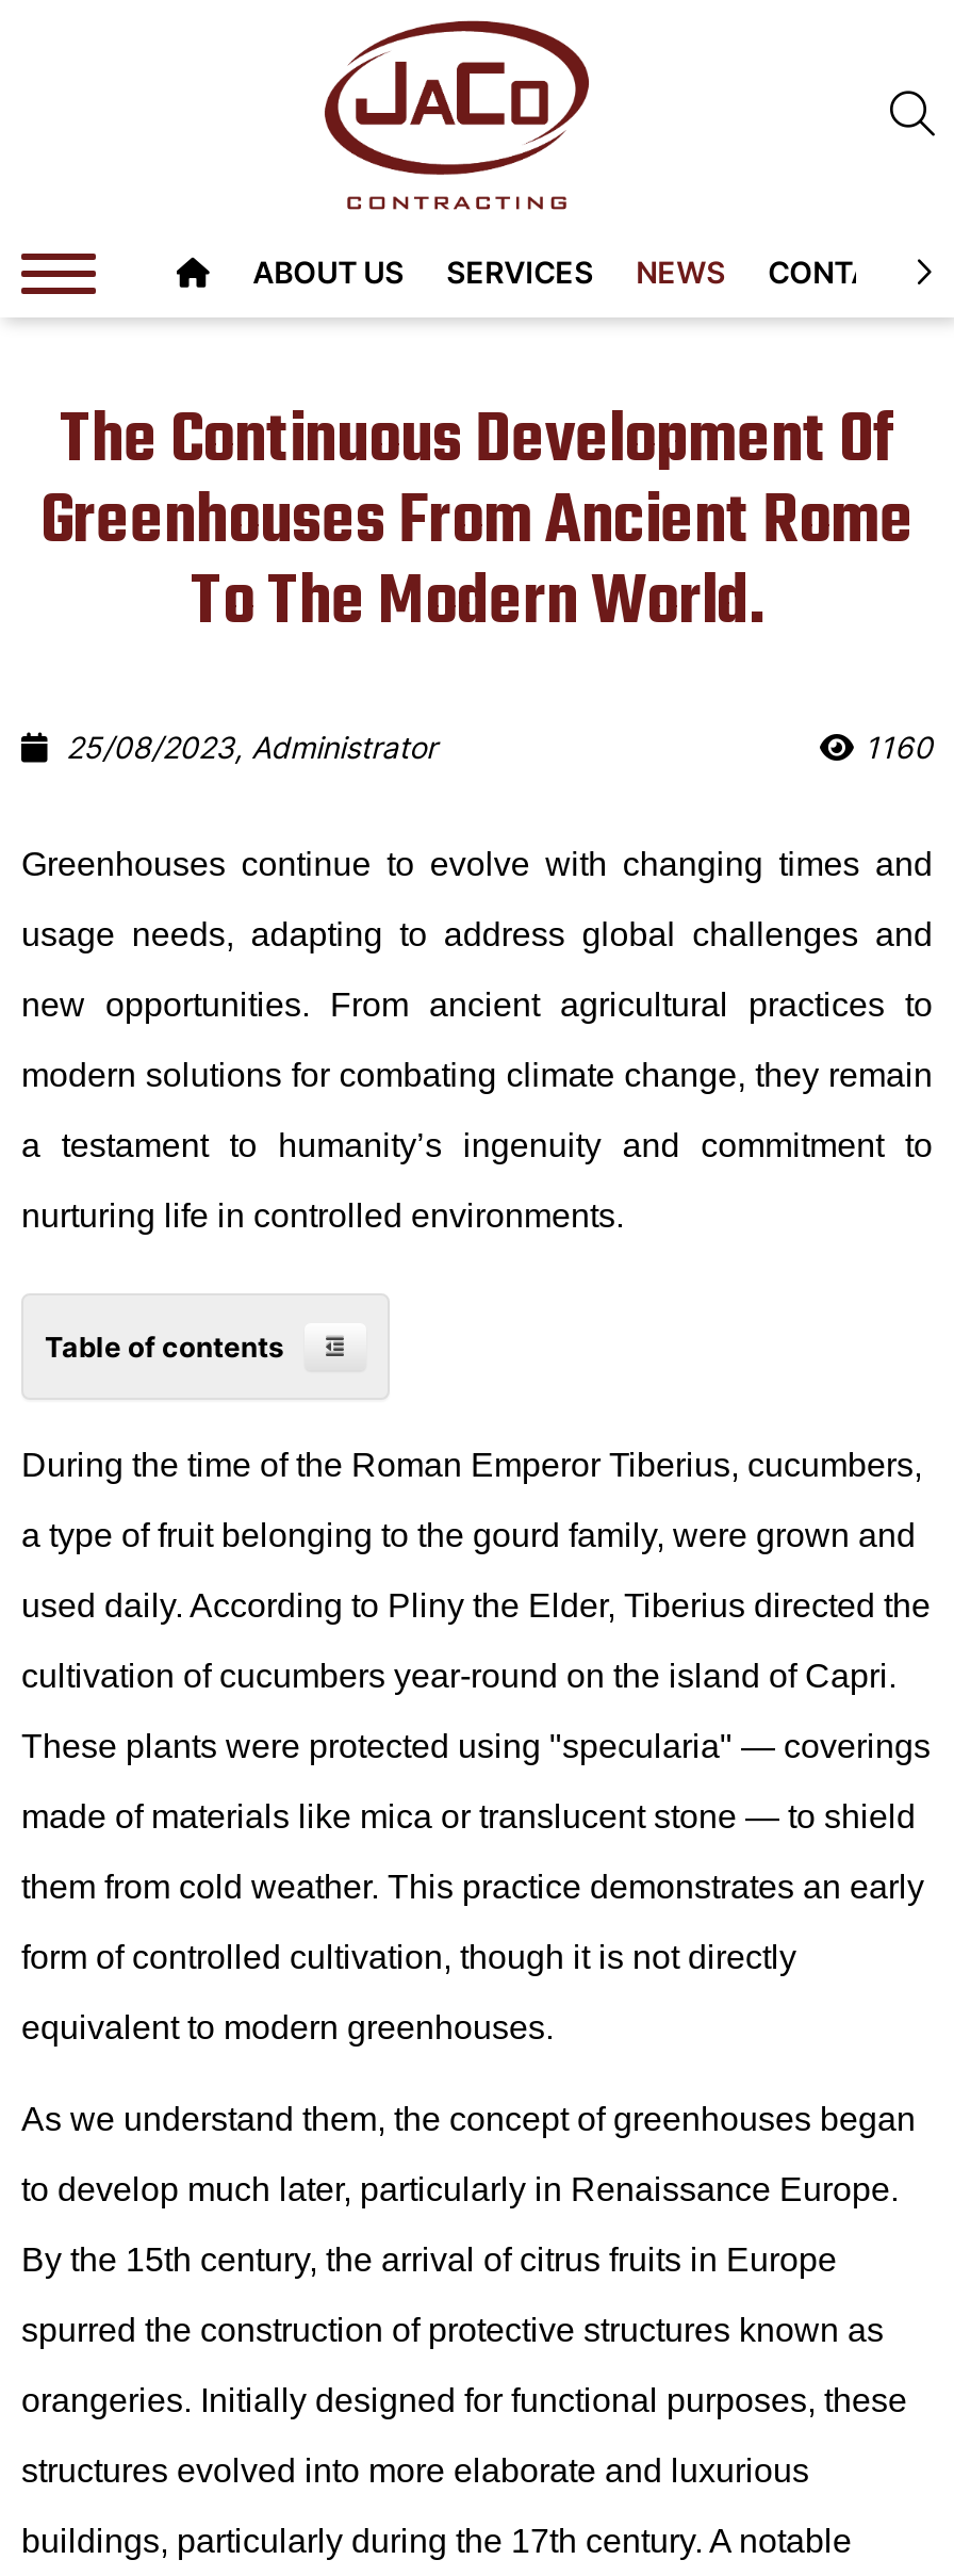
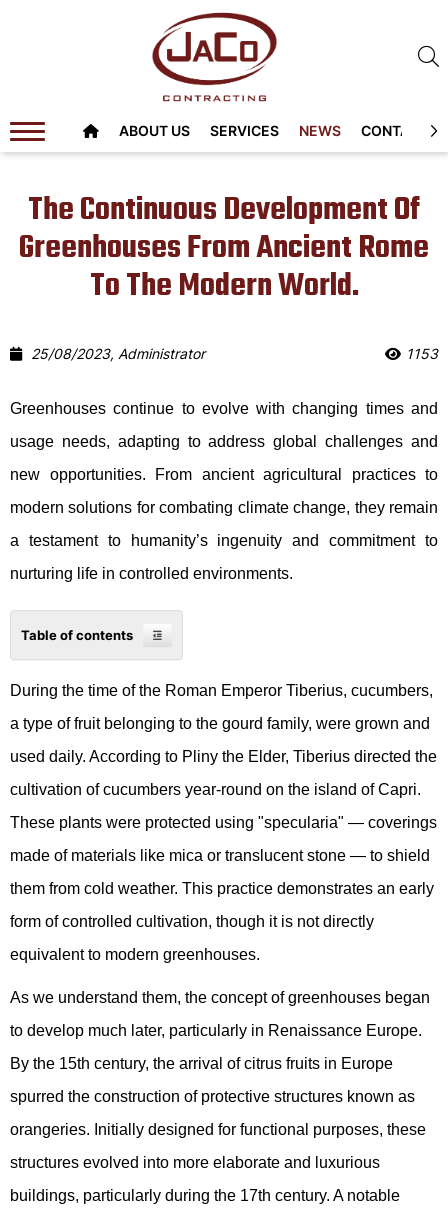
[865,729,933,765] 1160 -> [406,345,438,362] 1153

